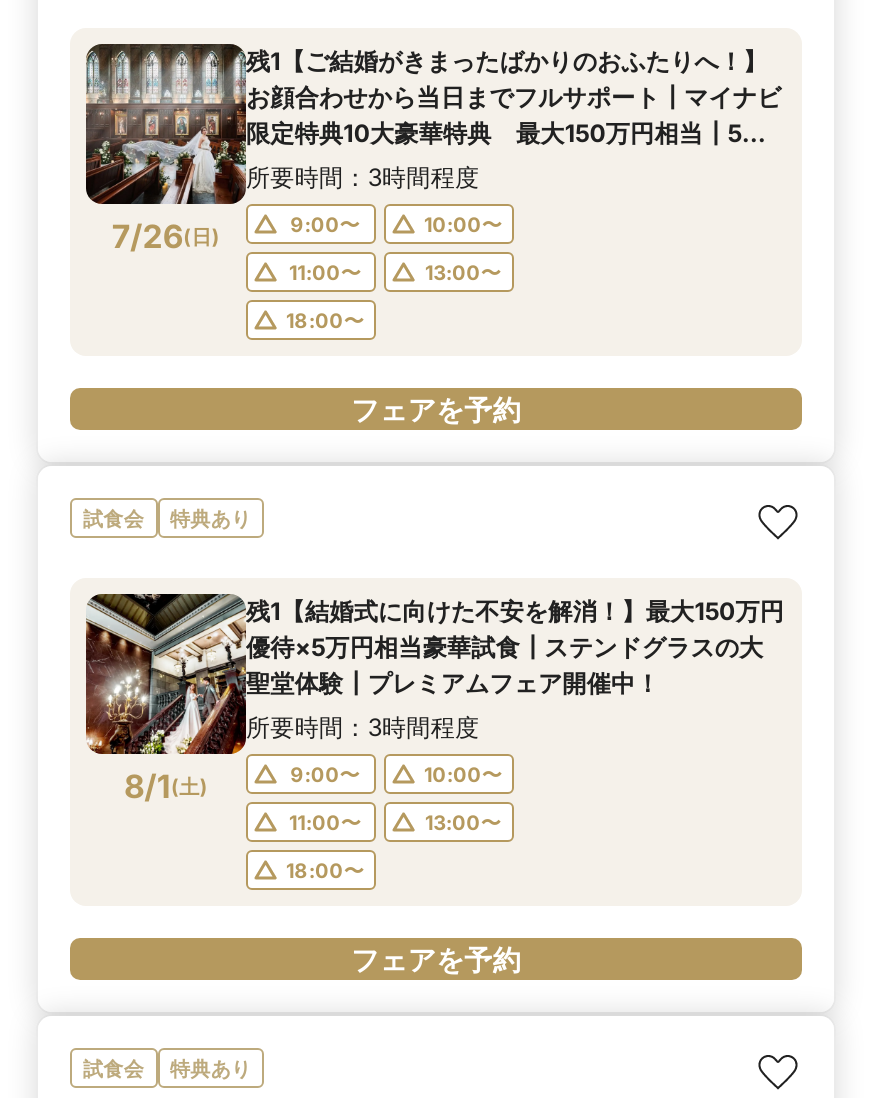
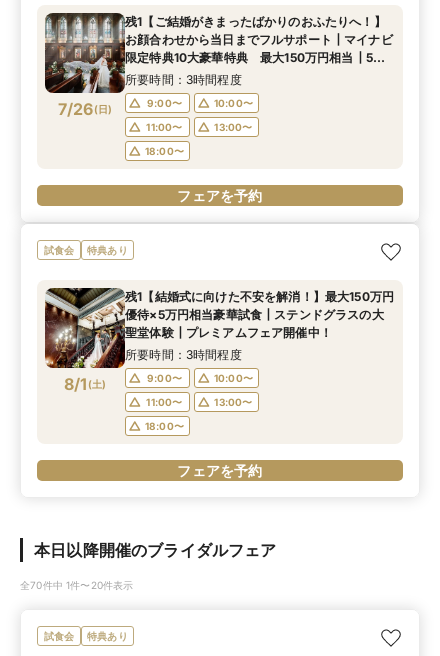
none -> [20,540,276,591] 本日以降開催のブライダルフェア | 全70件中 1件〜20件表示

